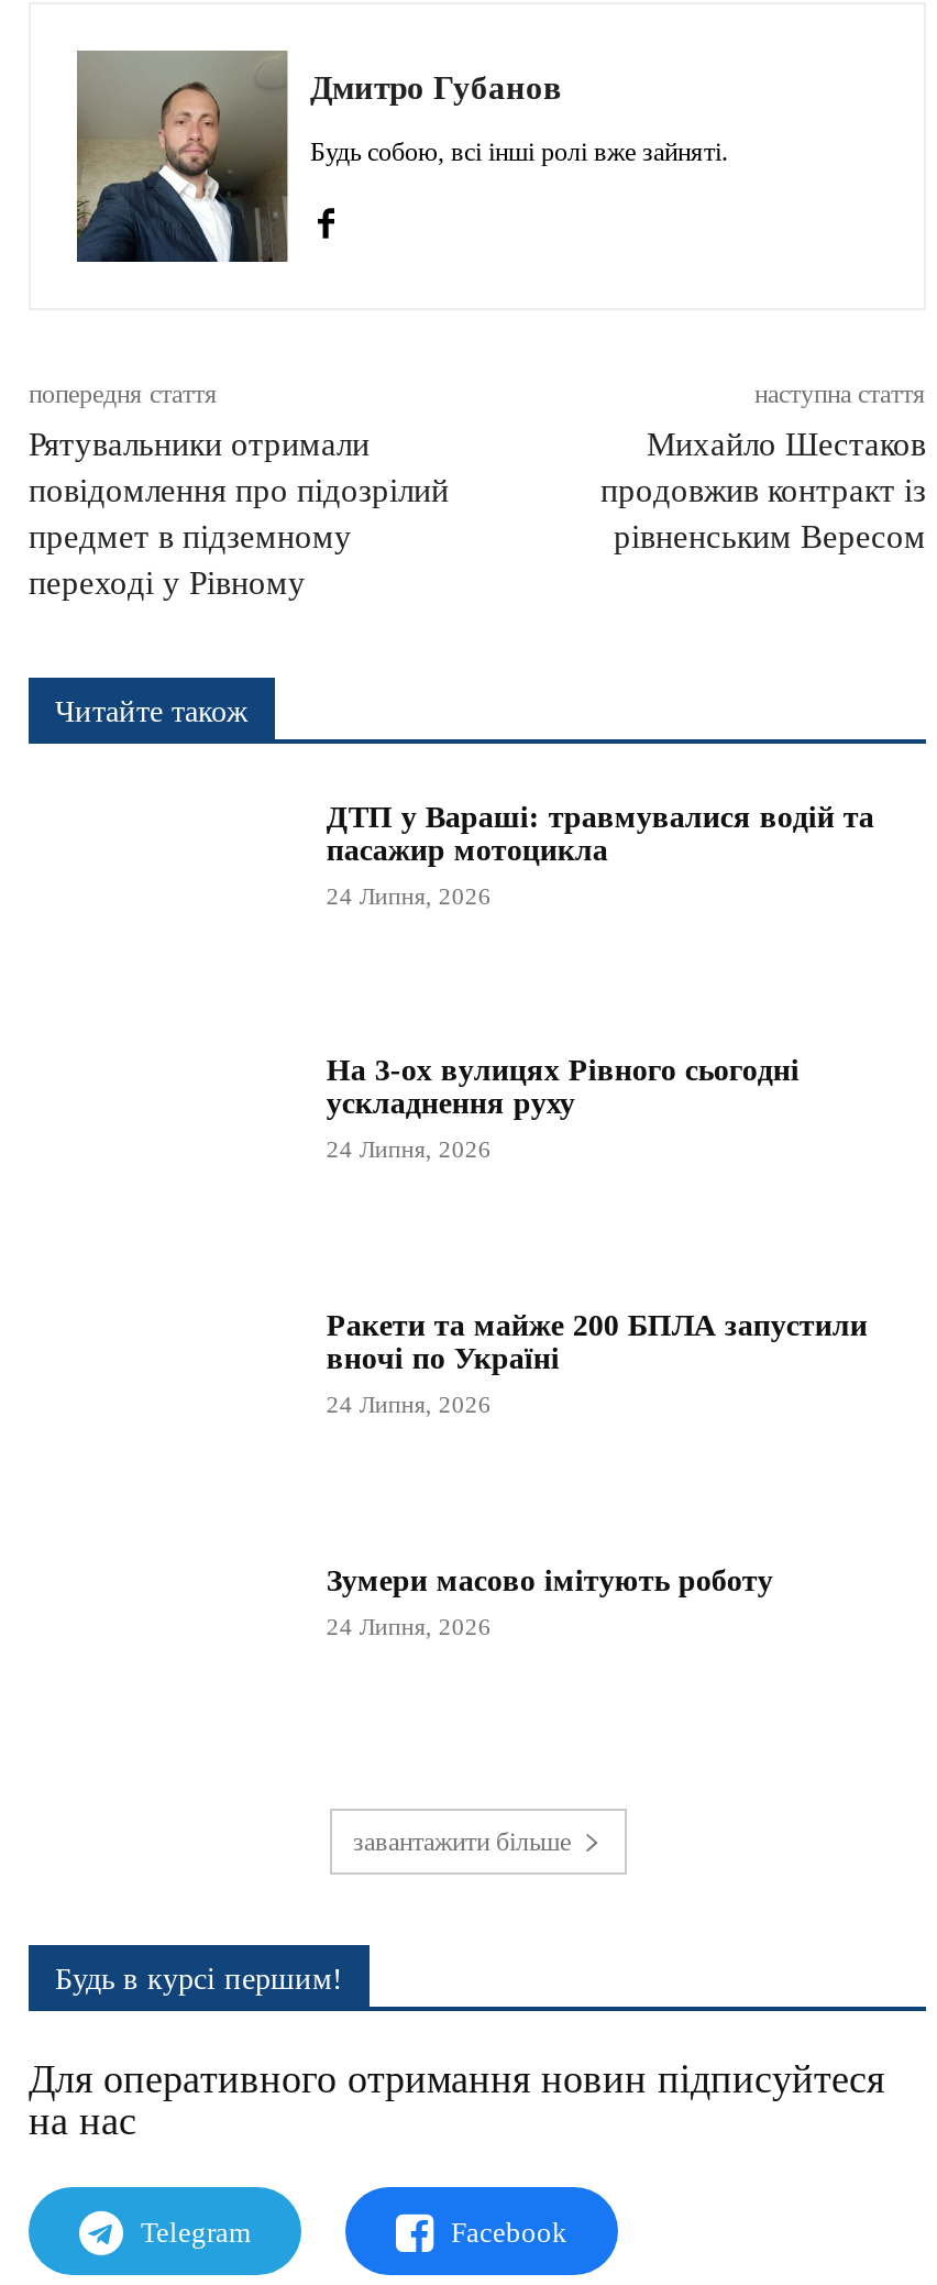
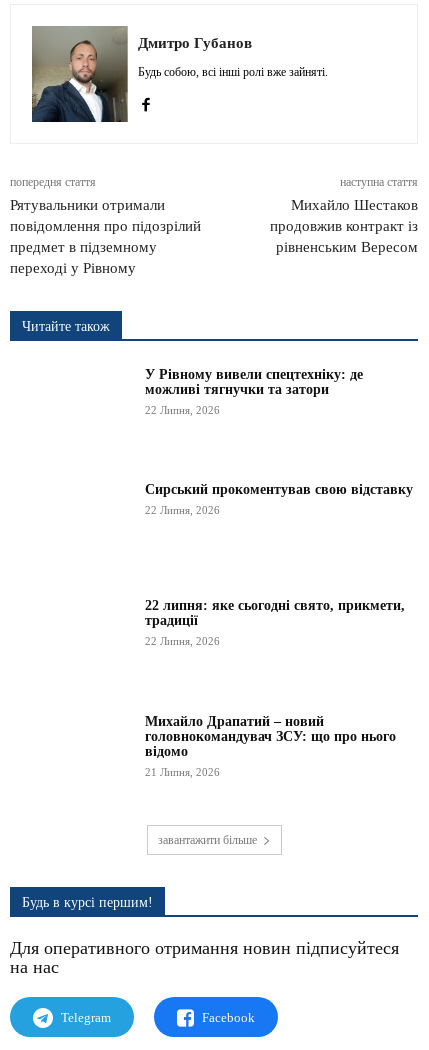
[326,800,874,866] ДТП у Вараші: травмувалися водій та | пасажир мотоцикла -> [145,367,363,397] У Рівному вивели спецтехніку: де | можливі тягнучки та затори
[326,882,491,908] 24 Липня, 2026 -> [145,404,220,416] 22 Липня, 2026
[326,1055,799,1121] На 3-ох вулицях Рівного сьогодні | ускладнення руху -> [145,482,413,497] Сирський прокоментував свою відставку
[326,1136,491,1163] 24 Липня, 2026 -> [145,504,220,516] 22 Липня, 2026
[326,1309,867,1375] Ракети та майже 200 БПЛА запустили | вночі по Україні -> [145,598,405,628] 22 липня: яке сьогодні свято, прикмети, | традиції
[326,1391,491,1417] 24 Липня, 2026 -> [145,635,220,647] 22 Липня, 2026
[326,1564,773,1597] Зумери масово імітують роботу -> [145,714,396,759] Михайло Драпатий – новий | головнокомандувач ЗСУ: що про нього | відомо
[326,1612,491,1639] 24 Липня, 2026 -> [145,766,220,778] 21 Липня, 2026

